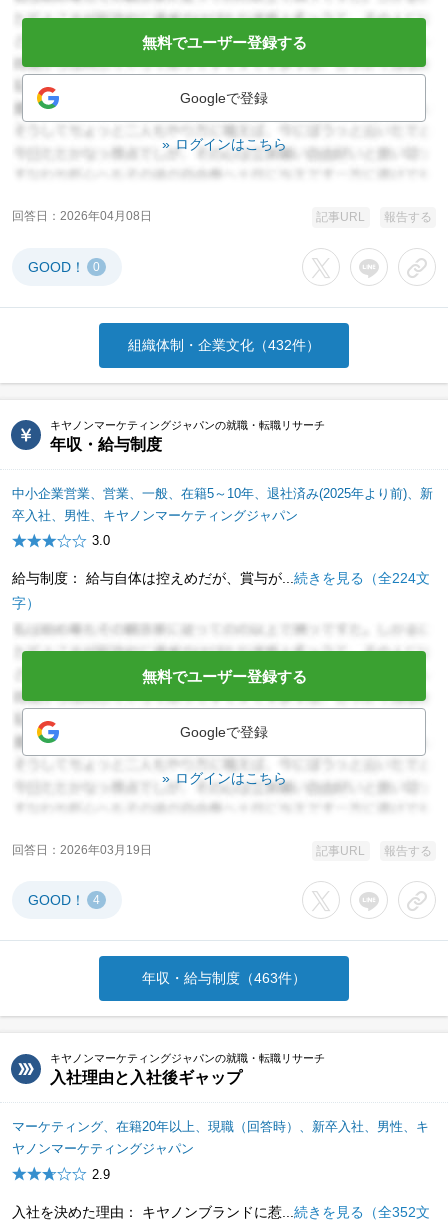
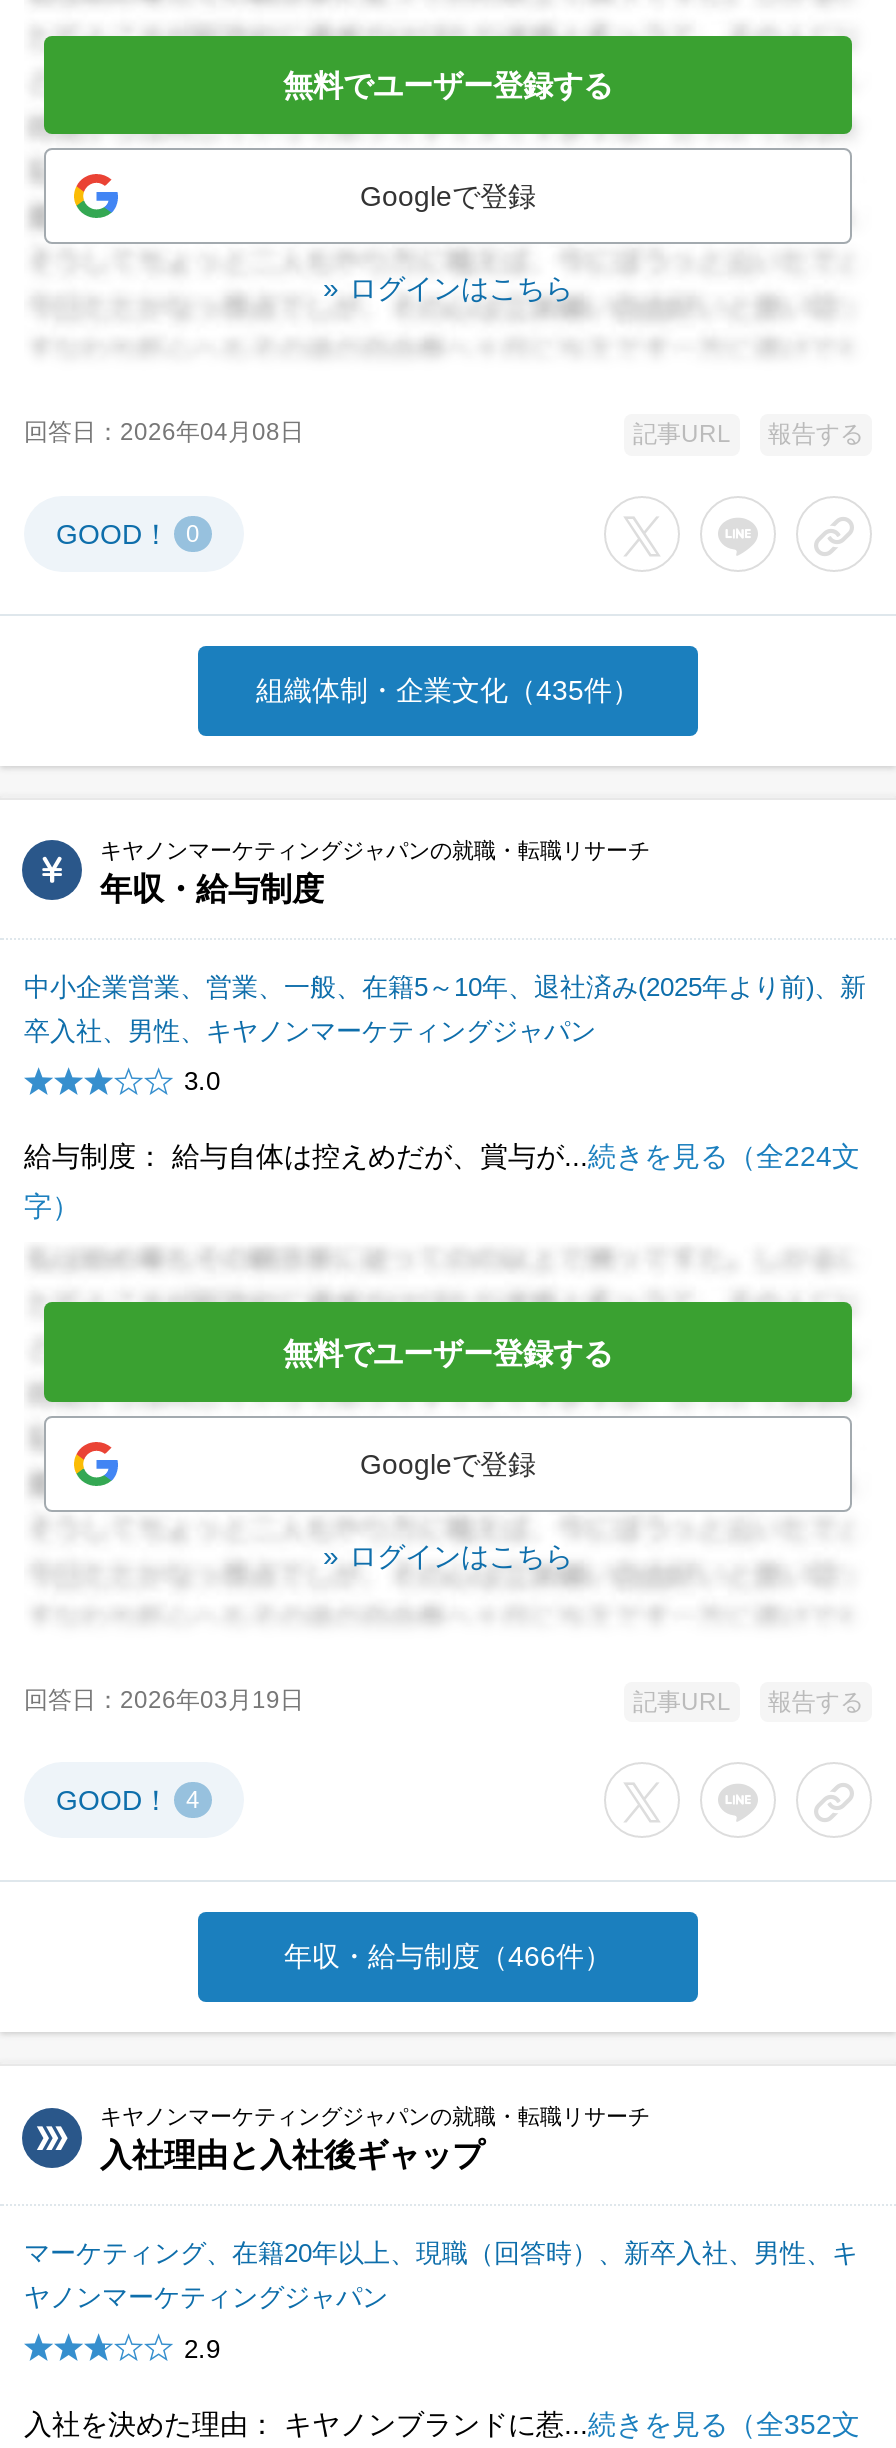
[128,337,320,353] 組織体制・企業文化（432件） -> [256,674,640,706] 組織体制・企業文化（435件）
[142,970,306,986] 年収・給与制度（463件） -> [284,1940,612,1972] 年収・給与制度（466件）

